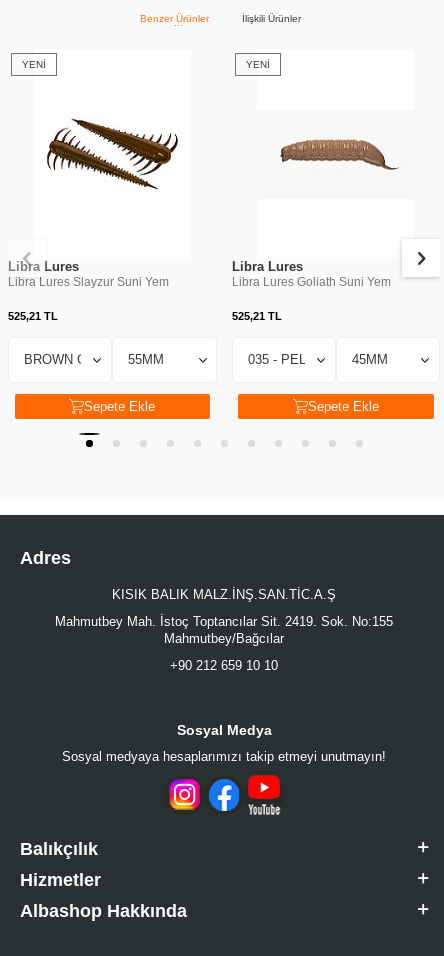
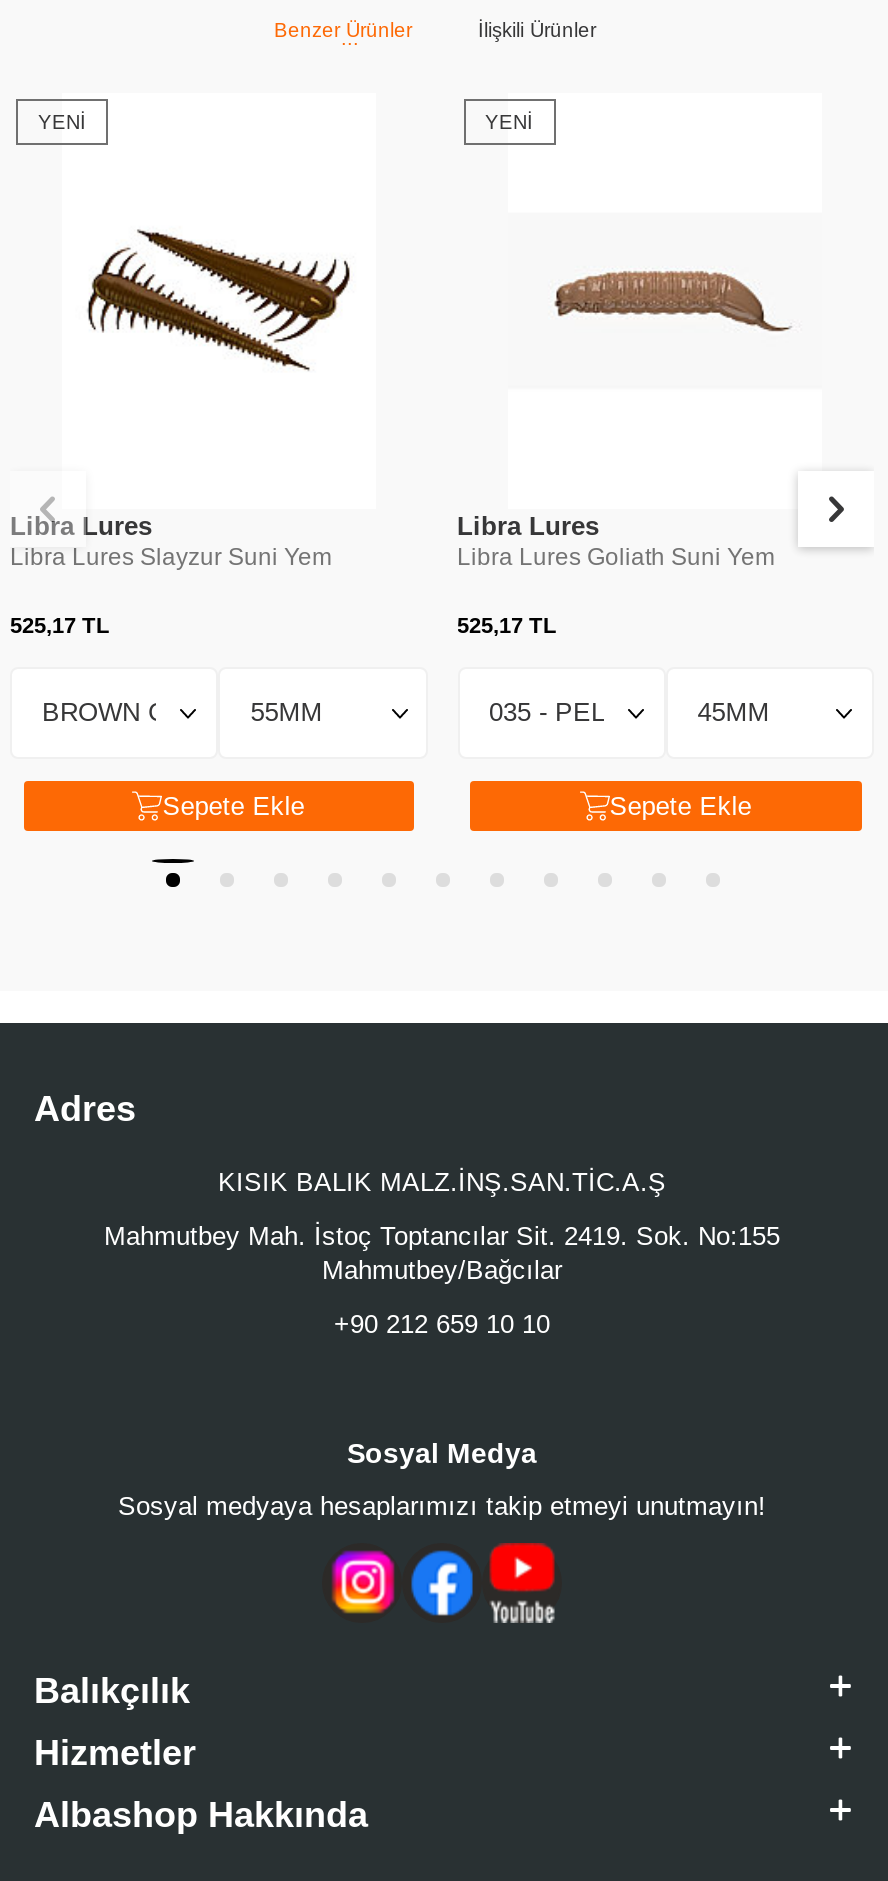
[8,309,58,321] 525,21 TL -> [10,612,110,636] 525,17 TL
[231,309,281,321] 525,21 TL -> [457,612,557,636] 525,17 TL

